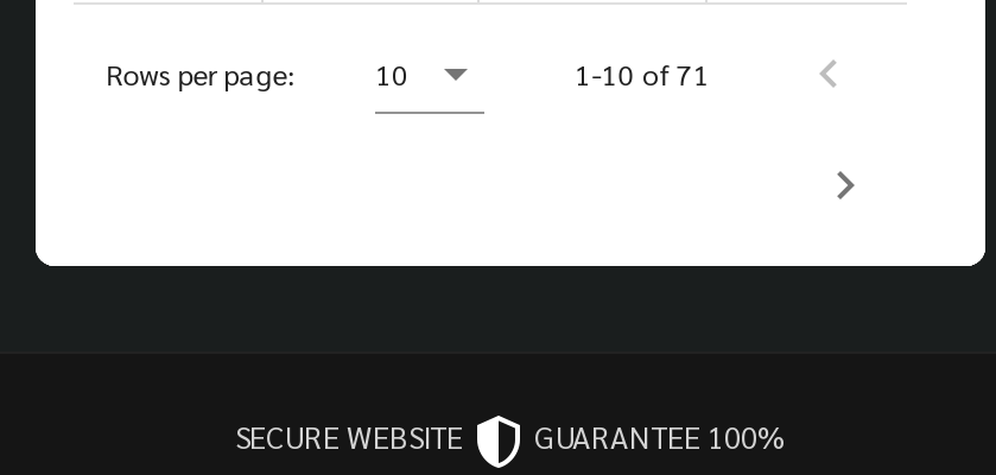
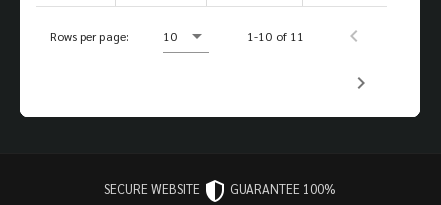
[575,54,710,92] 1-10 of 71 -> [247,28,304,44] 1-10 of 11

